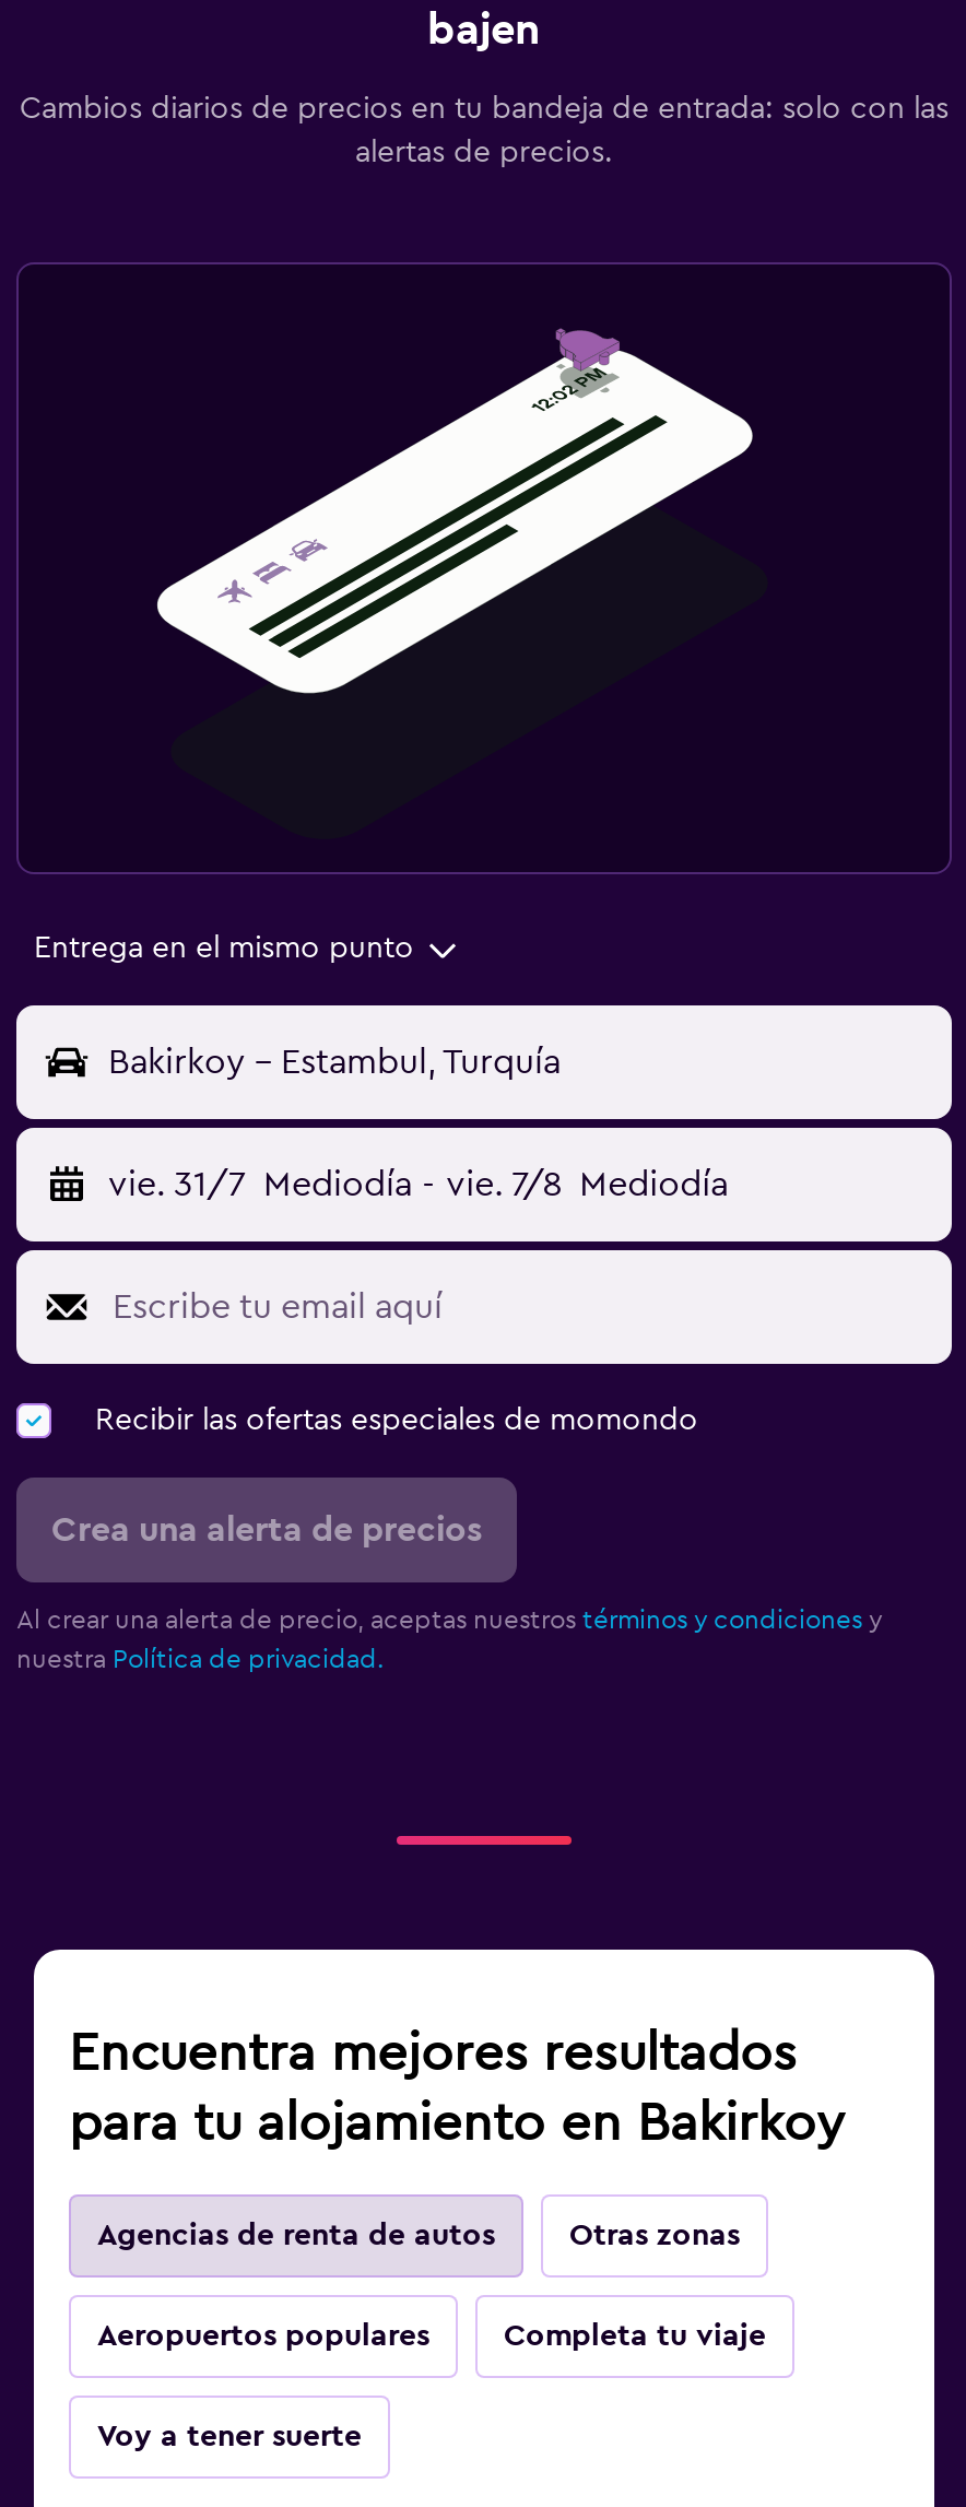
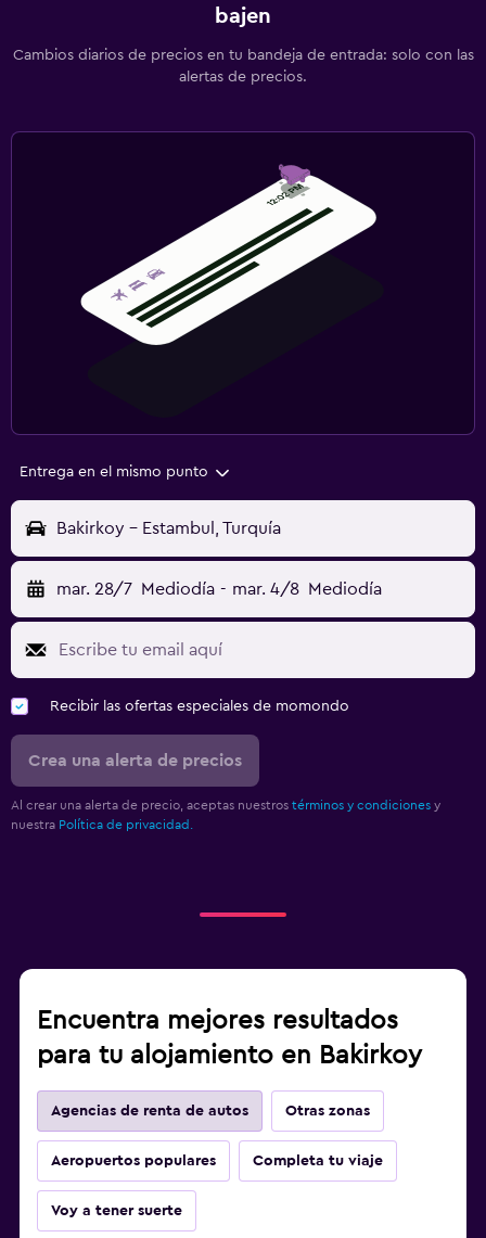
[108,1168,728,1203] vie. 31/7 Mediodía - vie. 7/8 Mediodía -> [56,581,381,598] mar. 28/7 Mediodía - mar. 4/8 Mediodía

